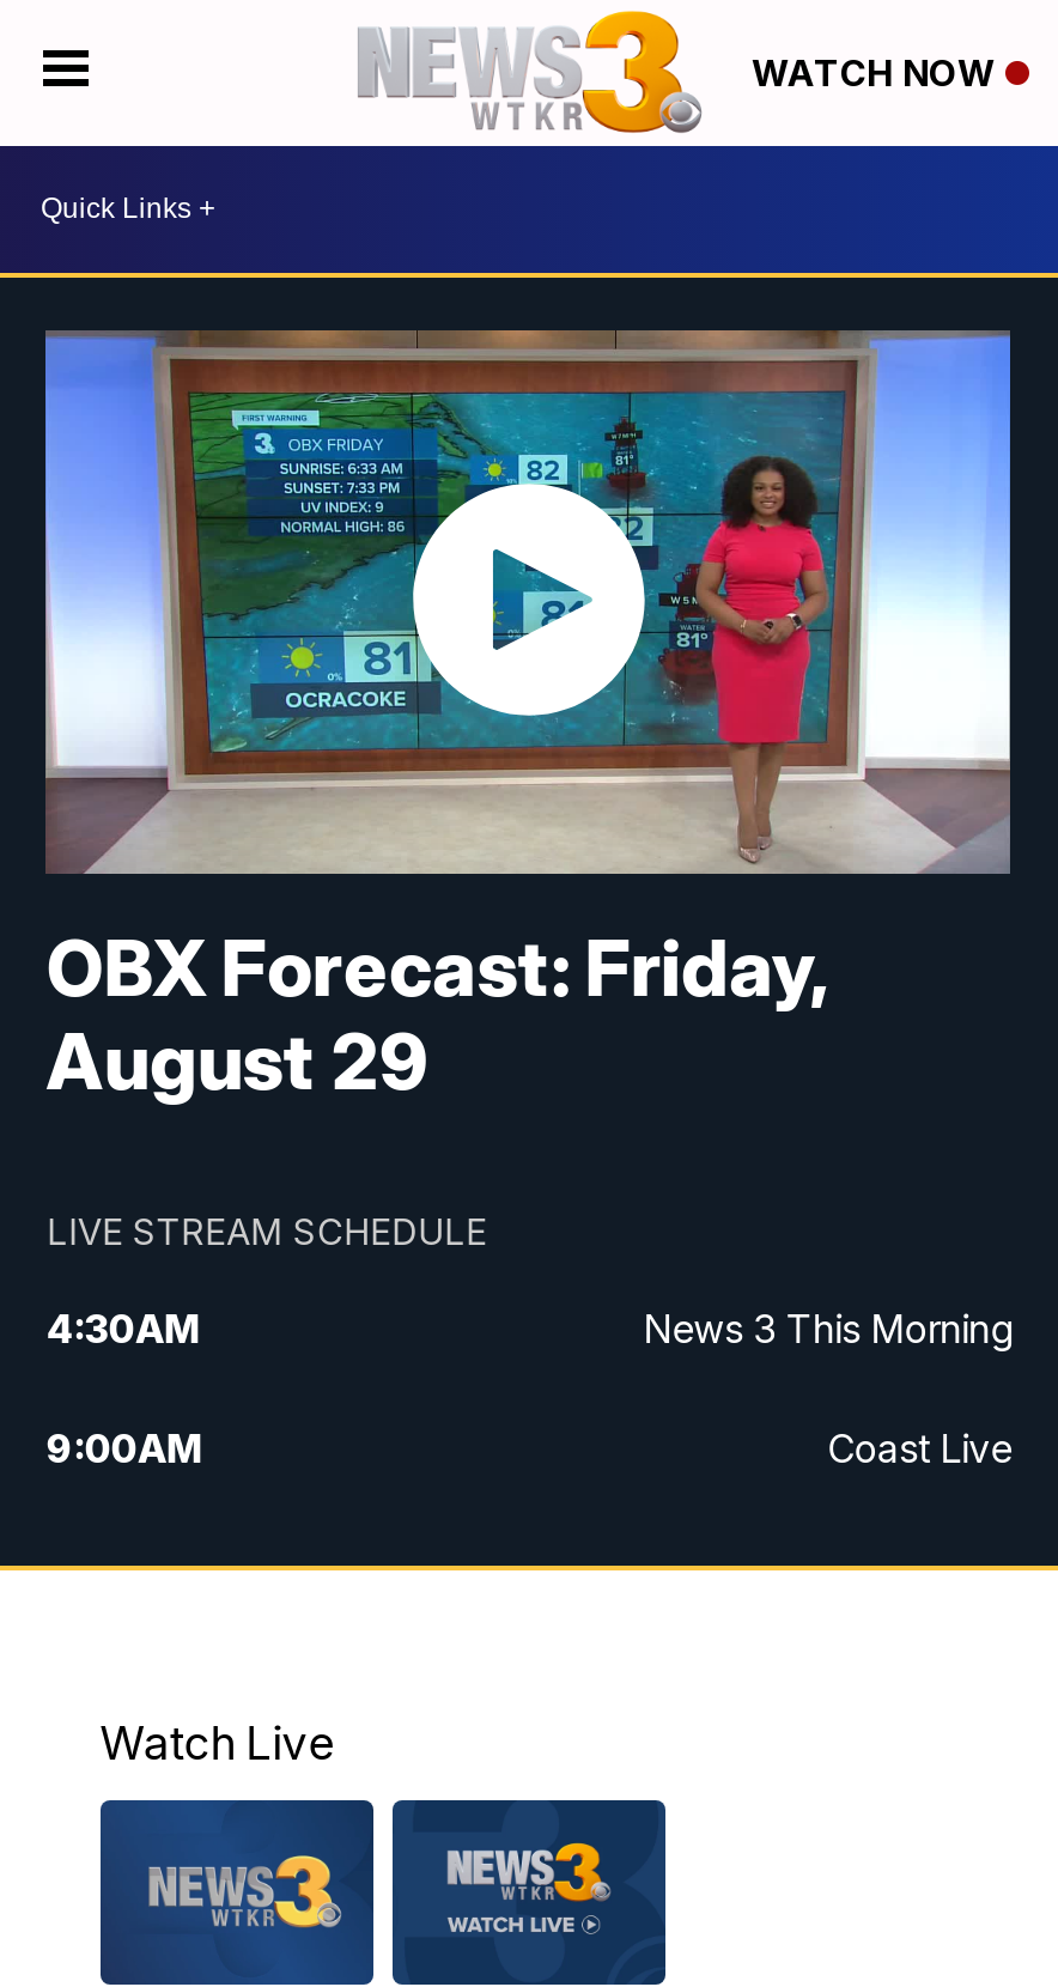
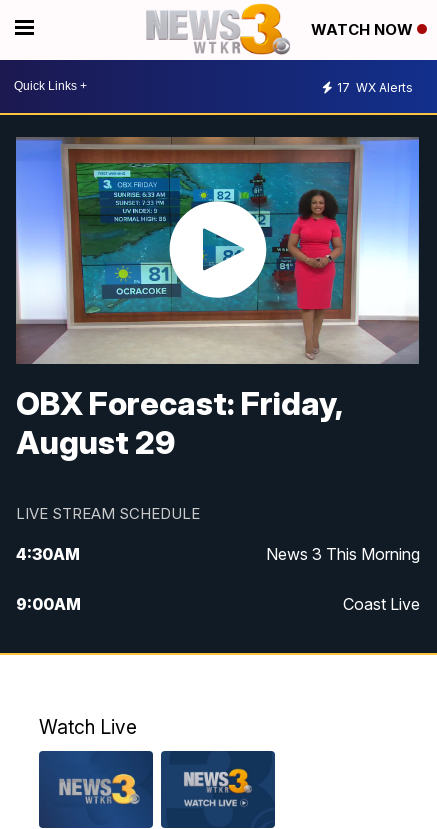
none -> [337,80,413,95] 17 WX Alerts

